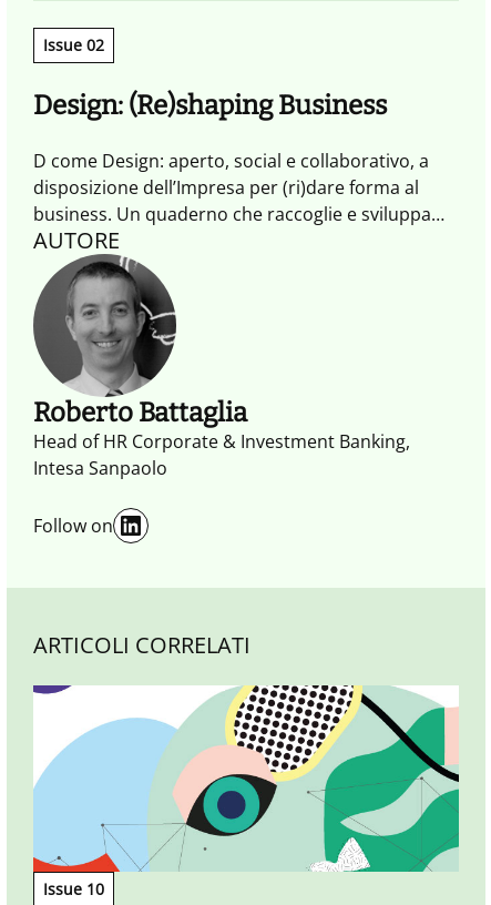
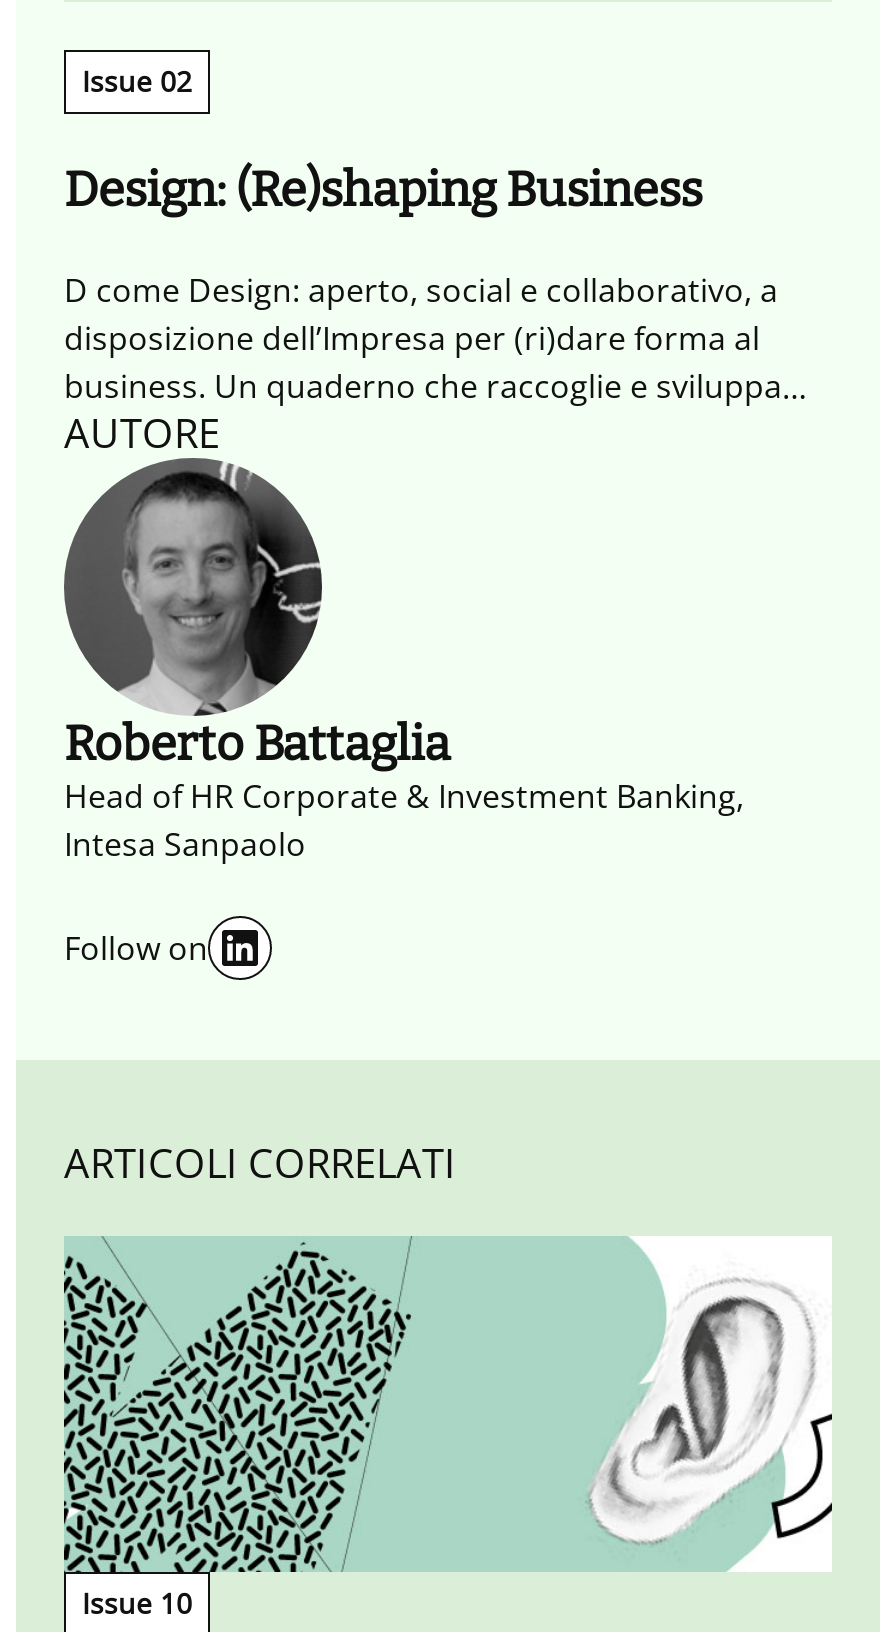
[32,684,460,873] [image] -> [62,1236,834,1574] [image]

